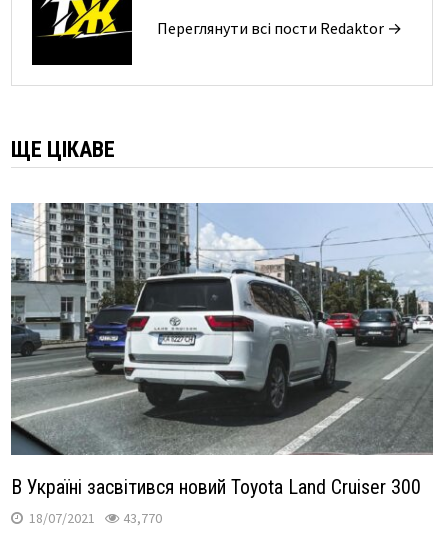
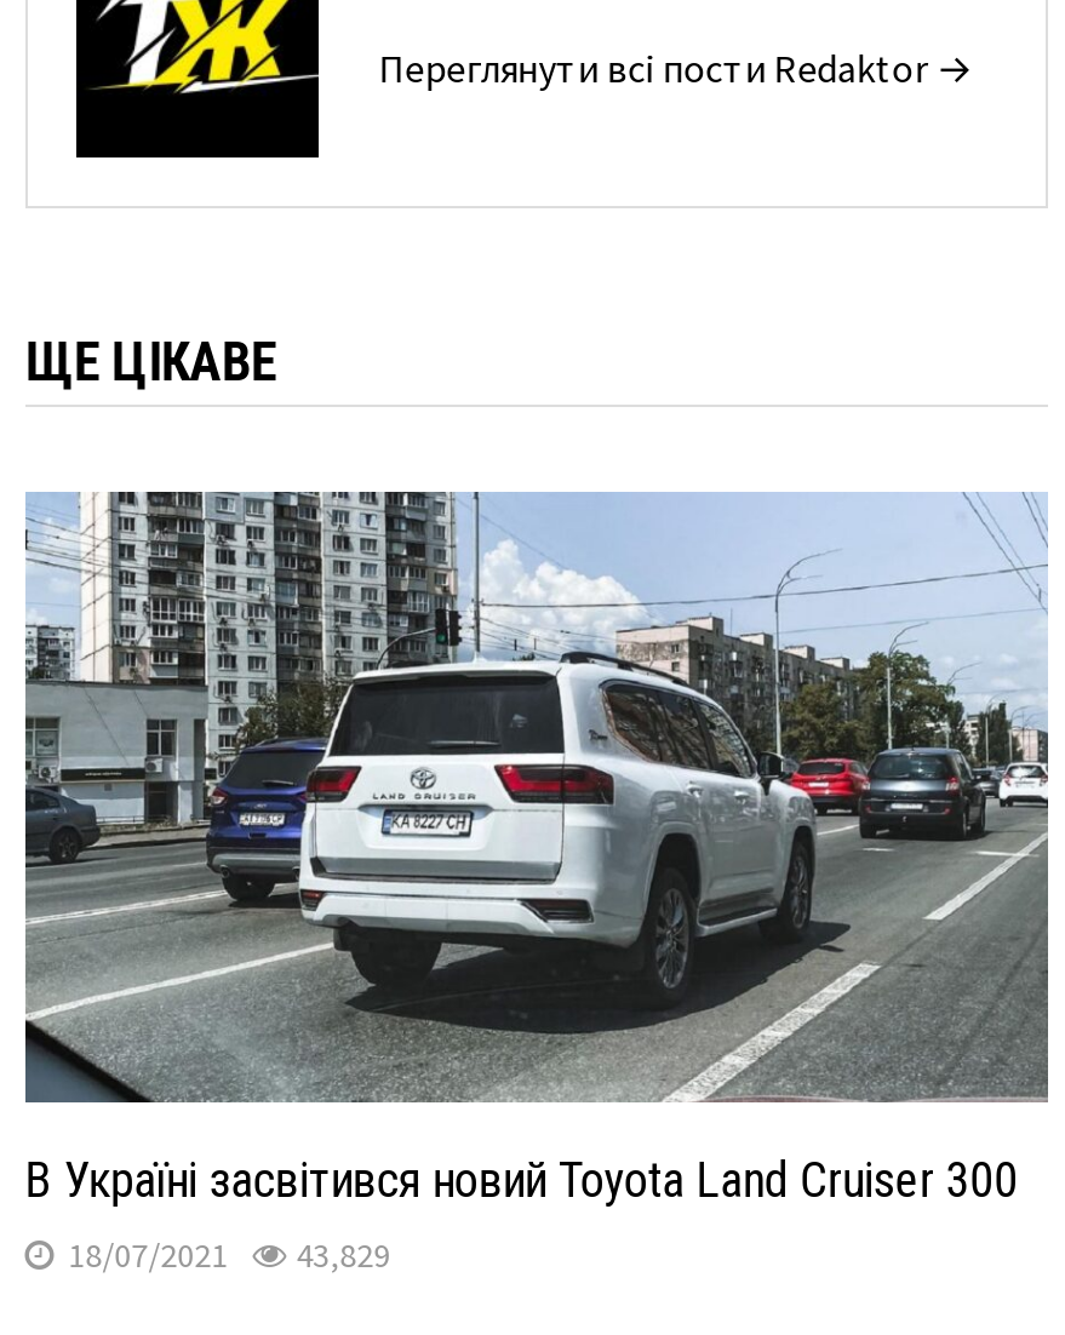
[29,509,162,527] 18/07/2021 43,770 -> [69,1233,391,1276] 18/07/2021 43,829

